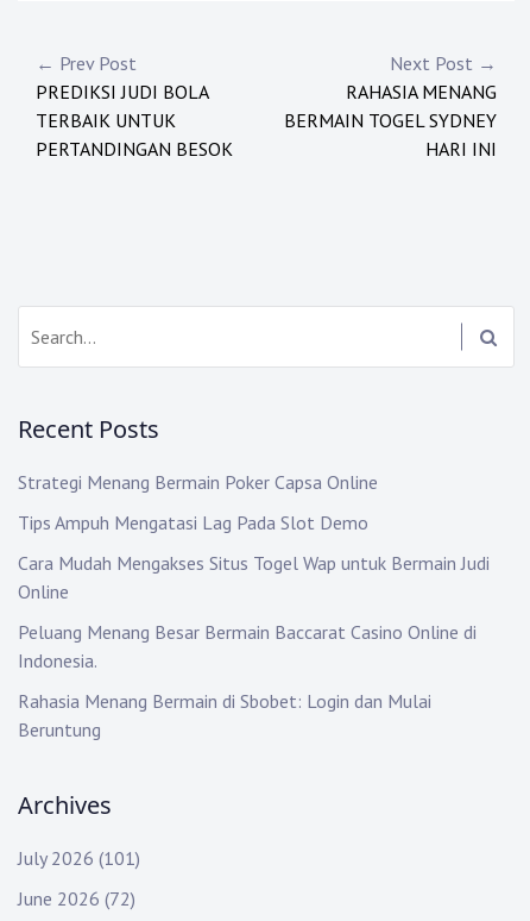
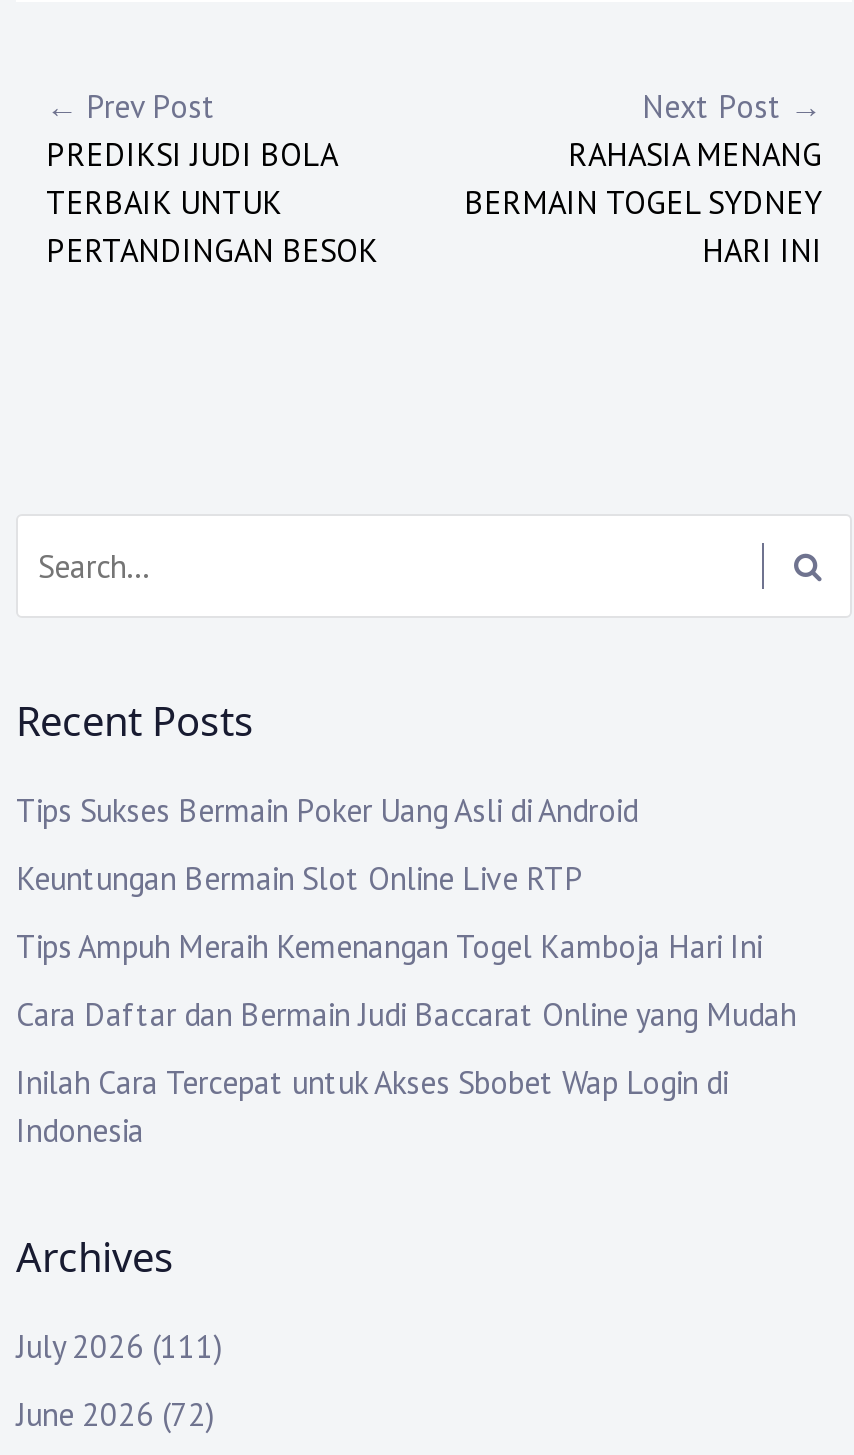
[18,470,378,494] Strategi Menang Bermain Poker Capsa Online -> [16,791,638,831] Tips Sukses Bermain Poker Uang Asli di Android
[18,511,368,535] Tips Ampuh Mengatasi Lag Pada Slot Demo -> [16,859,584,899] Keuntungan Bermain Slot Online Live RTP
[18,551,490,604] Cara Mudah Mengakses Situs Togel Wap untuk Bermain Judi | Online -> [16,927,762,967] Tips Ampuh Meraih Kemenangan Togel Kamboja Hari Ini
[18,620,477,673] Peluang Menang Besar Bermain Baccarat Casino Online di | Indonesia. -> [16,995,796,1035] Cara Daftar dan Bermain Judi Baccarat Online yang Mudah
[18,689,431,742] Rahasia Menang Bermain di Sbobet: Login dan Mulai | Beruntung -> [16,1063,728,1151] Inilah Cara Tercepat untuk Akses Sbobet Wap Login di | Indonesia
[18,847,140,870] July 2026 (101) -> [16,1327,222,1367] July 2026 (111)

